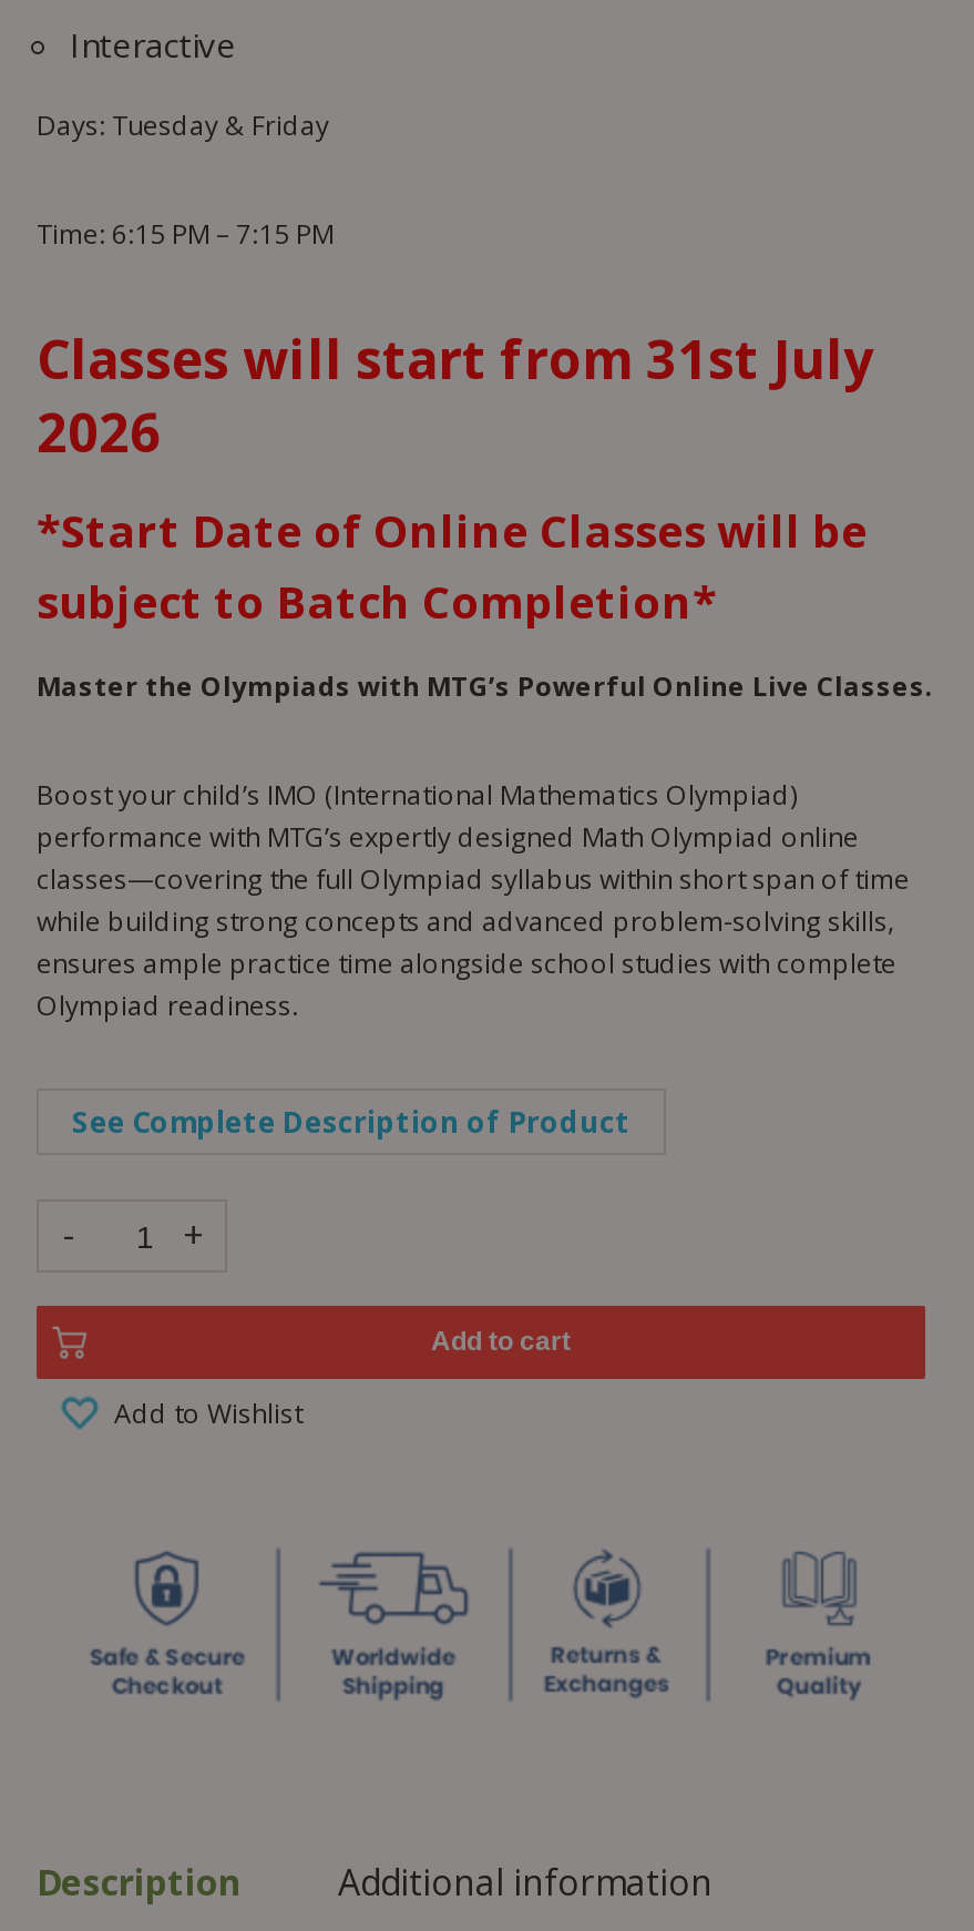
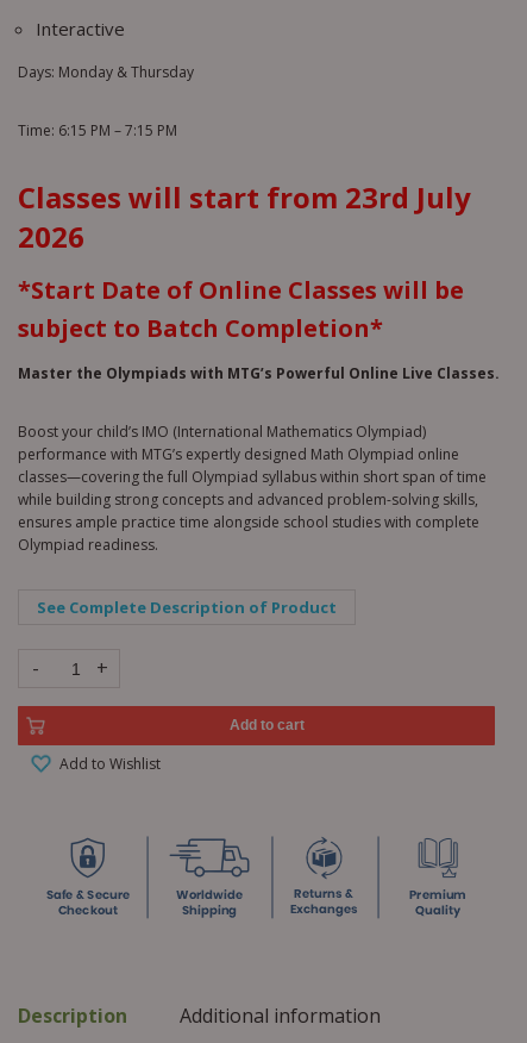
[37,106,329,144] Days: Tuesday & Friday -> [18,62,194,82] Days: Monday & Thursday
[37,321,874,394] Classes will start from 31st July -> [18,177,471,216] Classes will start from 23rd July

